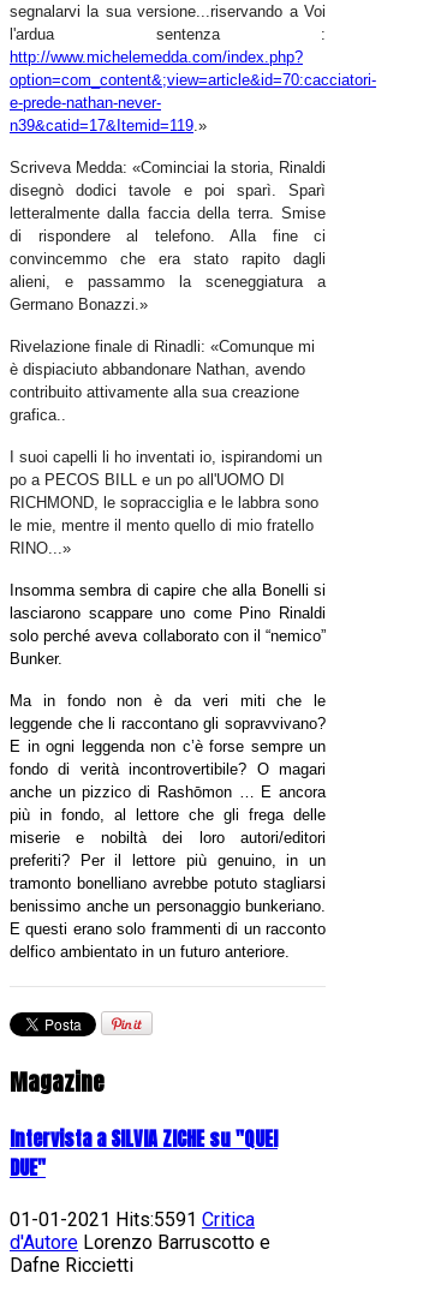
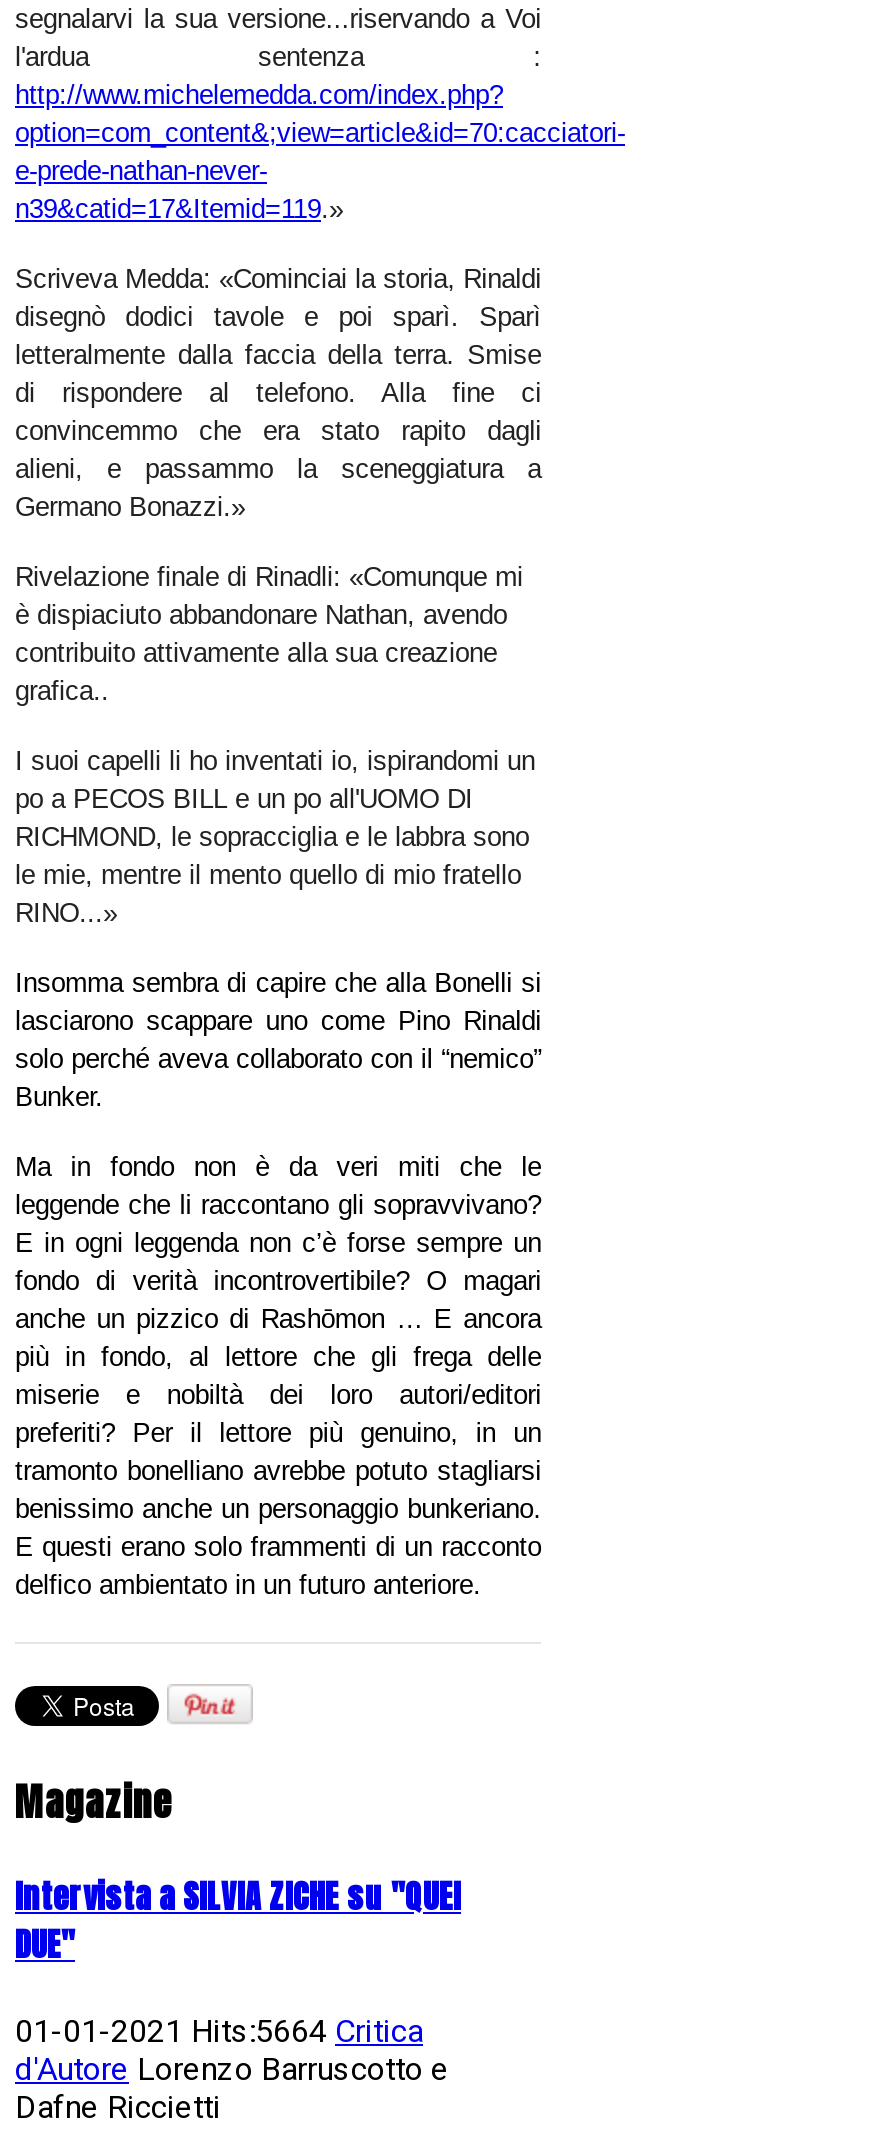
[10,1208,255,1230] 01-01-2021 Hits:5591 Critica -> [15,2011,423,2049] 01-01-2021 Hits:5664 Critica

